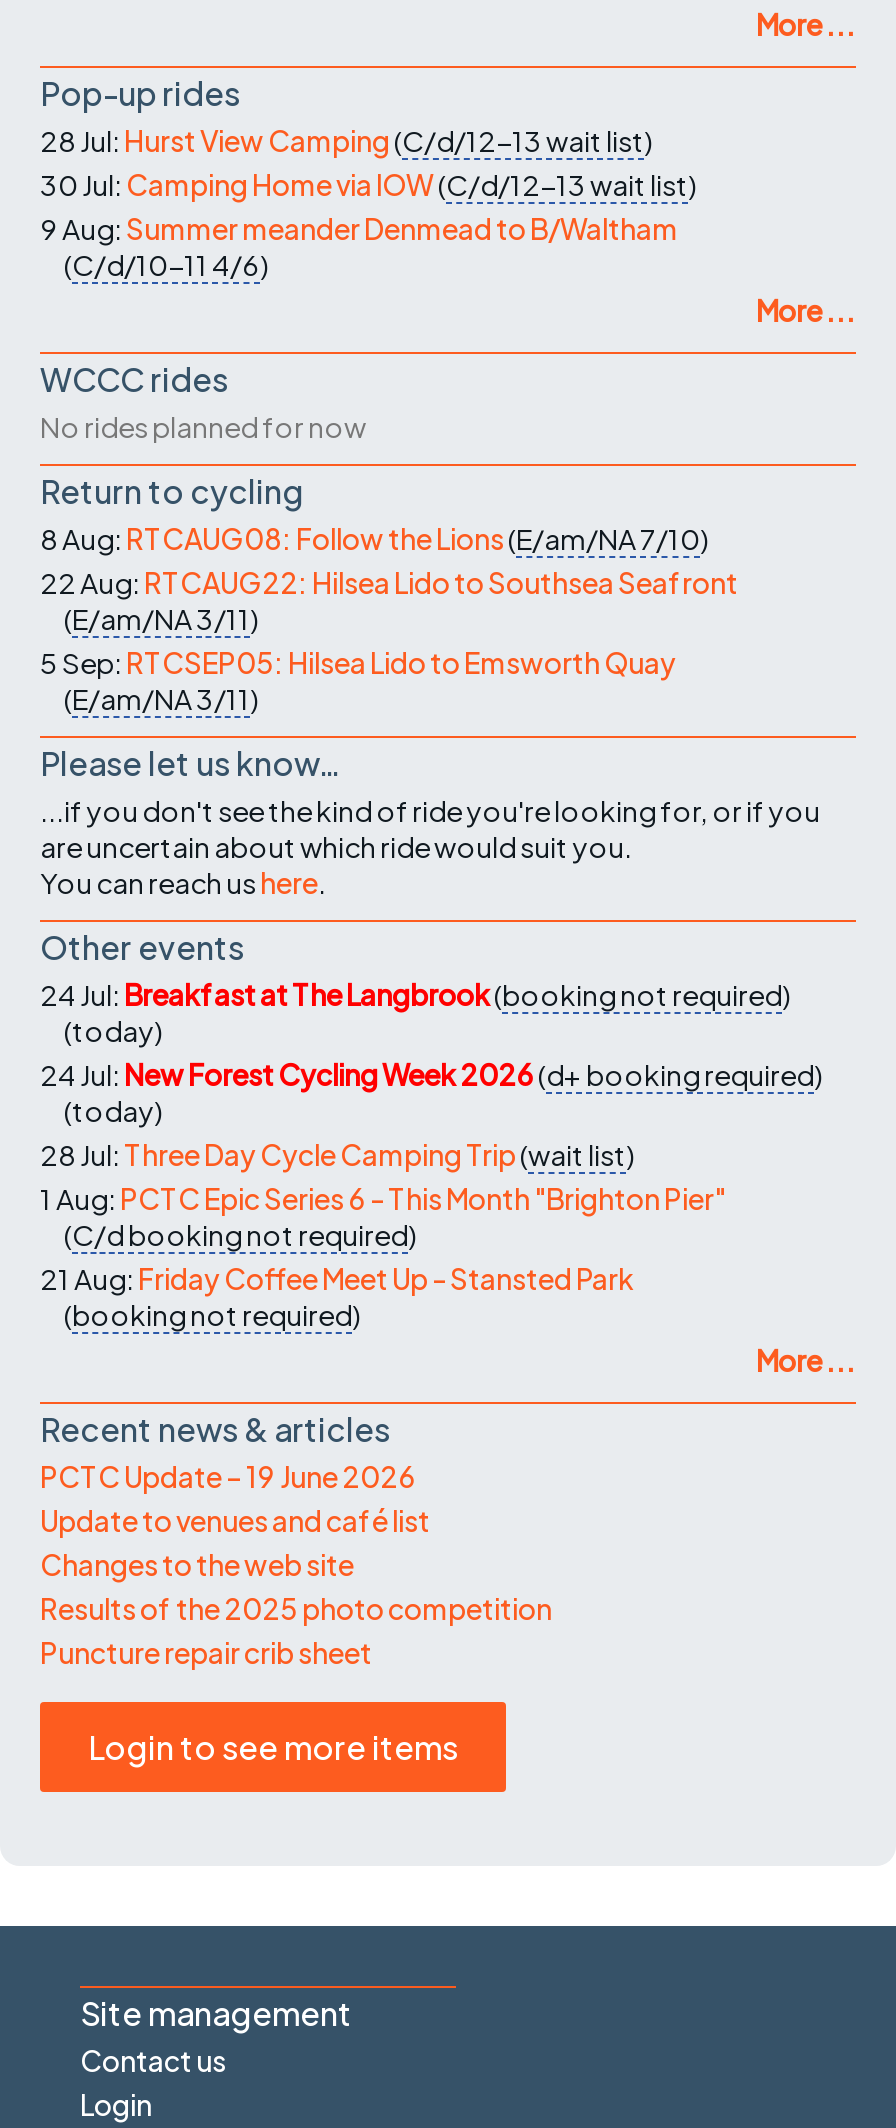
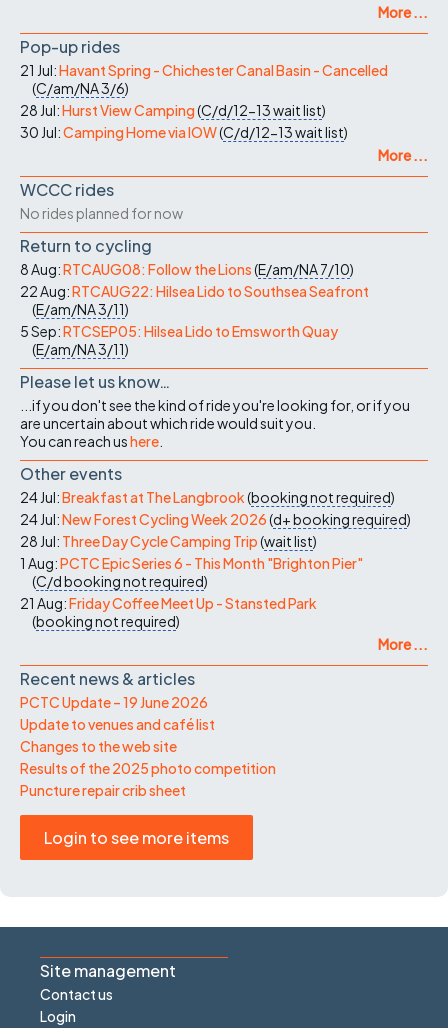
none -> [20,61,388,97] 21 Jul: Havant Spring - Chichester Canal Basin - Cancelled | (C/am/NA 3/6)
moved [40,123,696,203] -> [20,101,348,141]: 28 Jul: Hurst View Camping (C/d/12-13 wait list) | 30 Jul: Camping Home via IOW(C/d/12-13 wait list)
[40,211,678,283] 9 Aug: Summer meander Denmead to B/Waltham | (C/d/10-11 4/6) -> none
[64,1013,162,1049] (today) -> none
[64,1093,162,1129] (today) -> none

